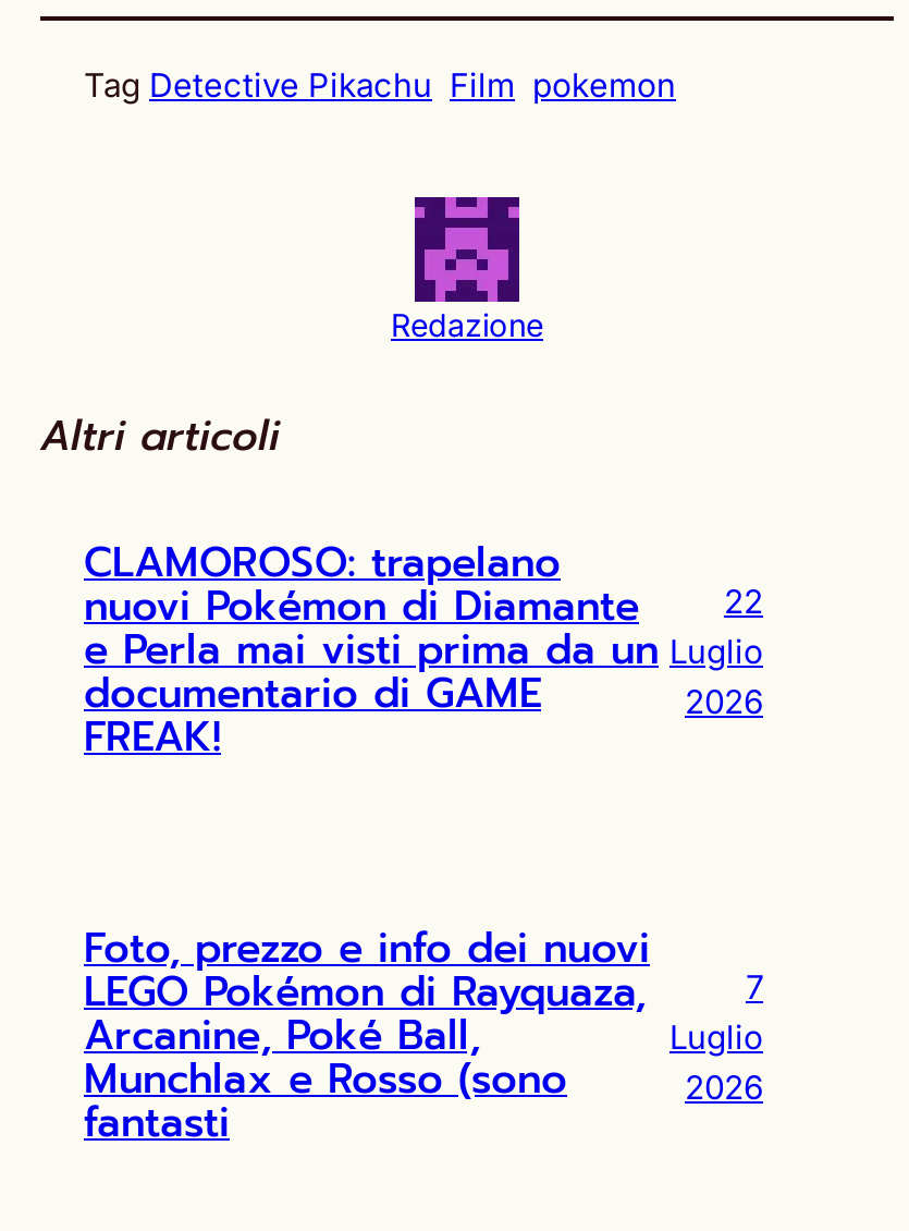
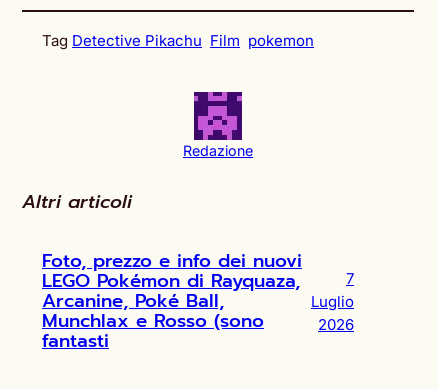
[84,533,659,768] CLAMOROSO: trapelano | nuovi Pokémon di Diamante | e Perla mai visti prima da un | documentario di GAME | FREAK! -> none
[670,580,763,721] 22 | Luglio | 2026 -> none

